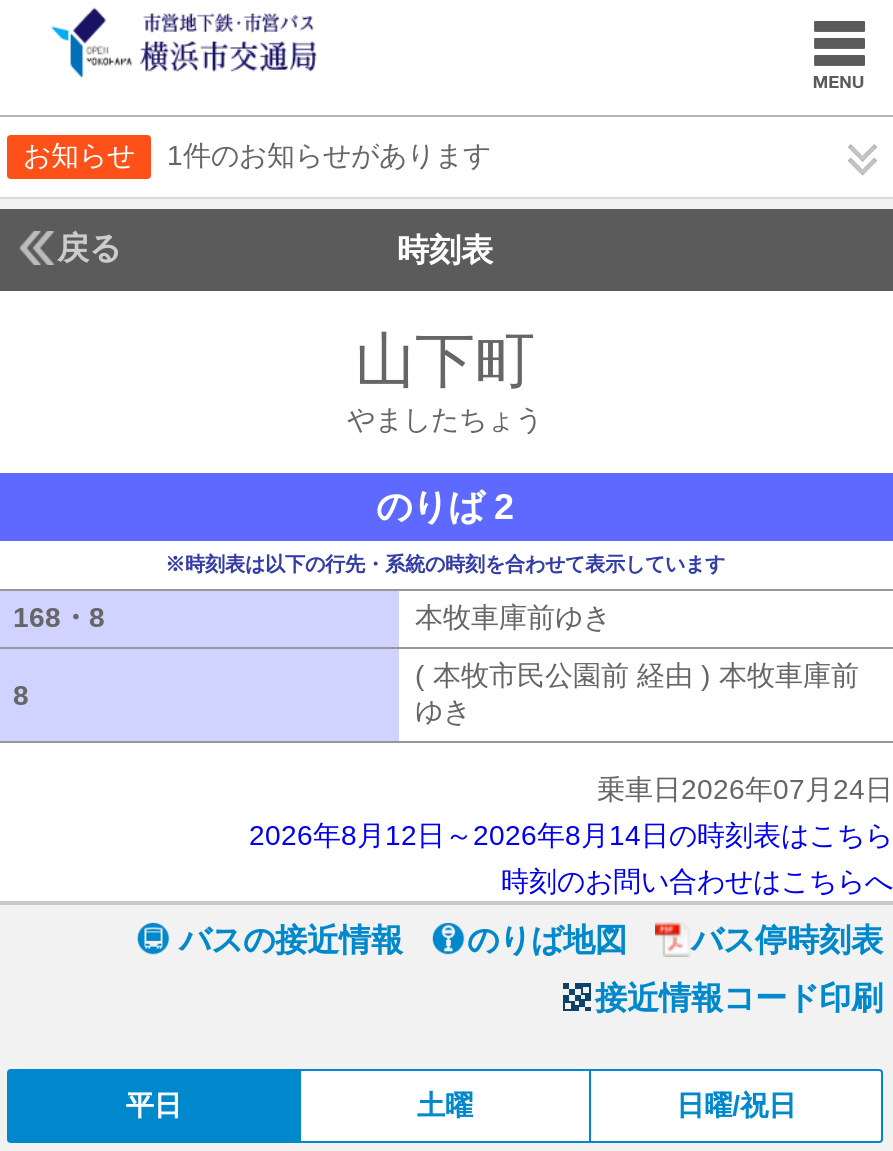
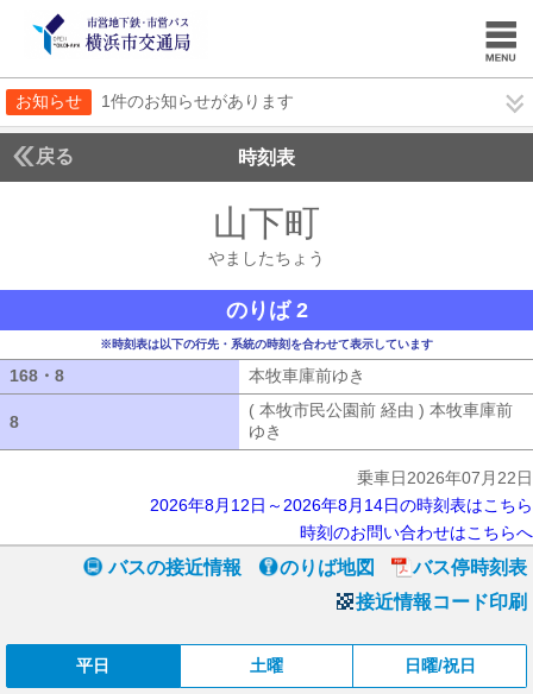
[597,773,893,805] 乗車日2026年07月24日 -> [357,468,533,487] 乗車日2026年07月22日

